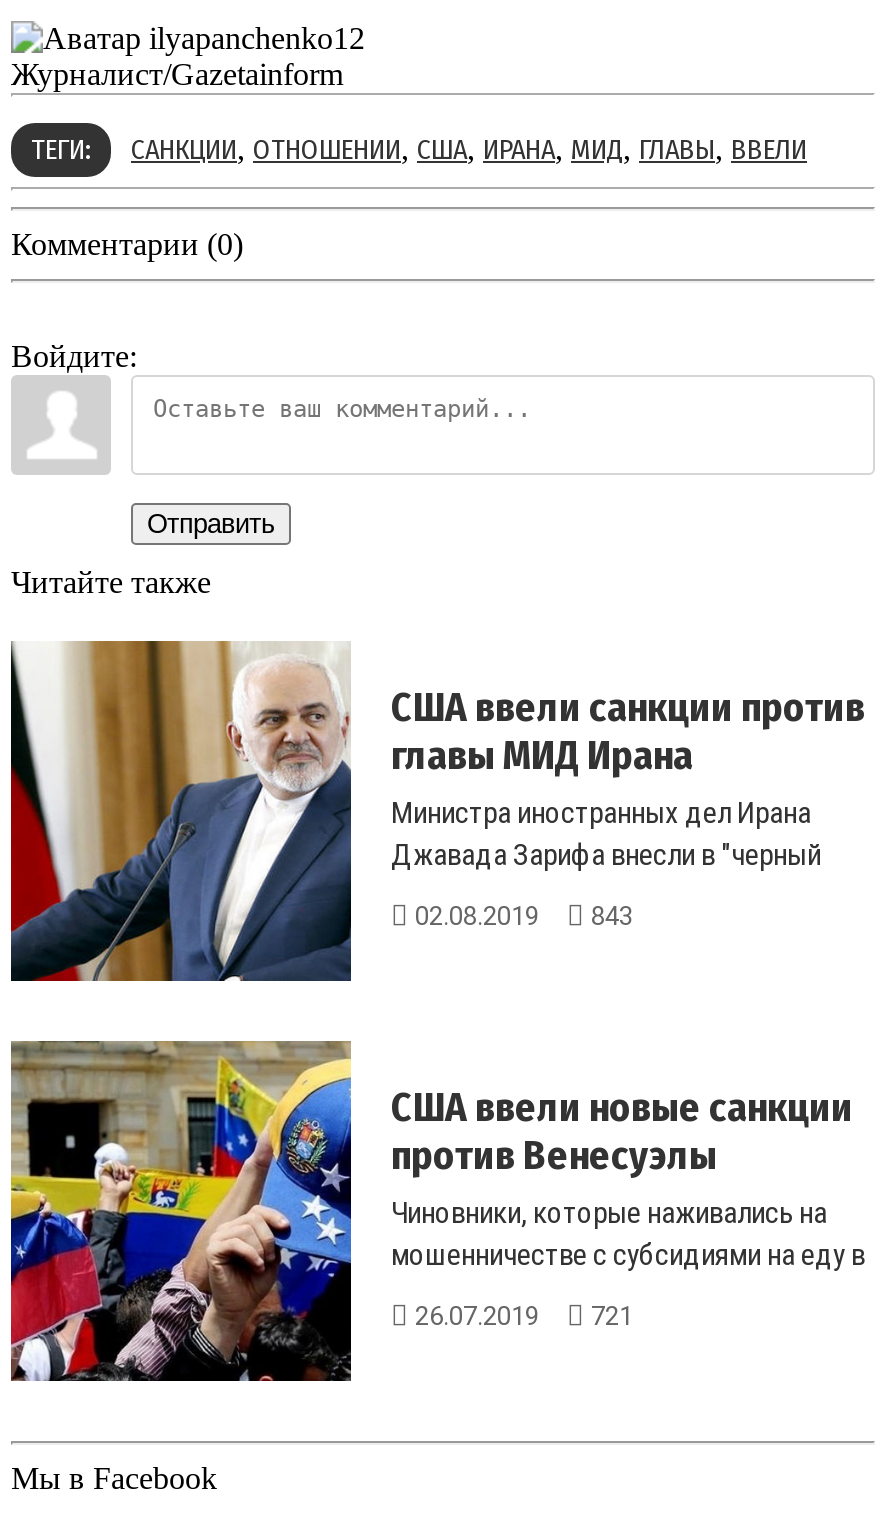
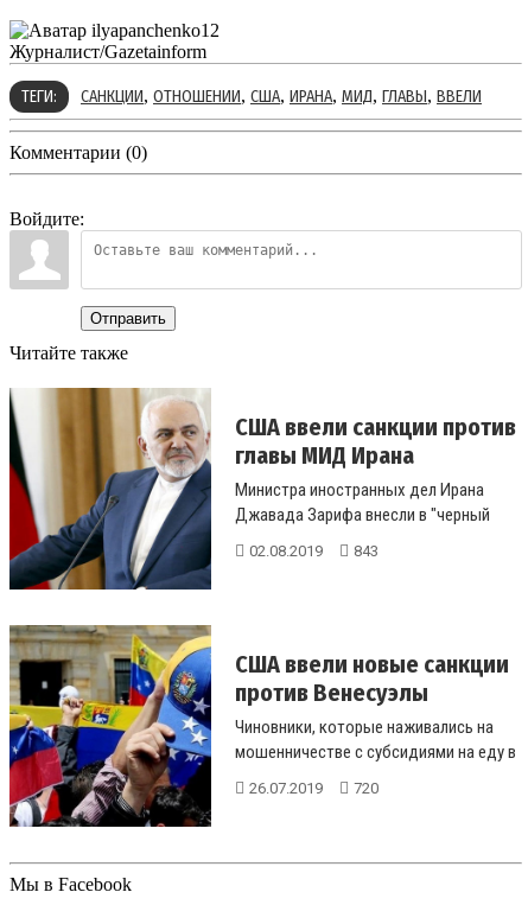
[415,1301,633,1331] 26.07.2019 721 -> [249,779,378,797] 26.07.2019 720

